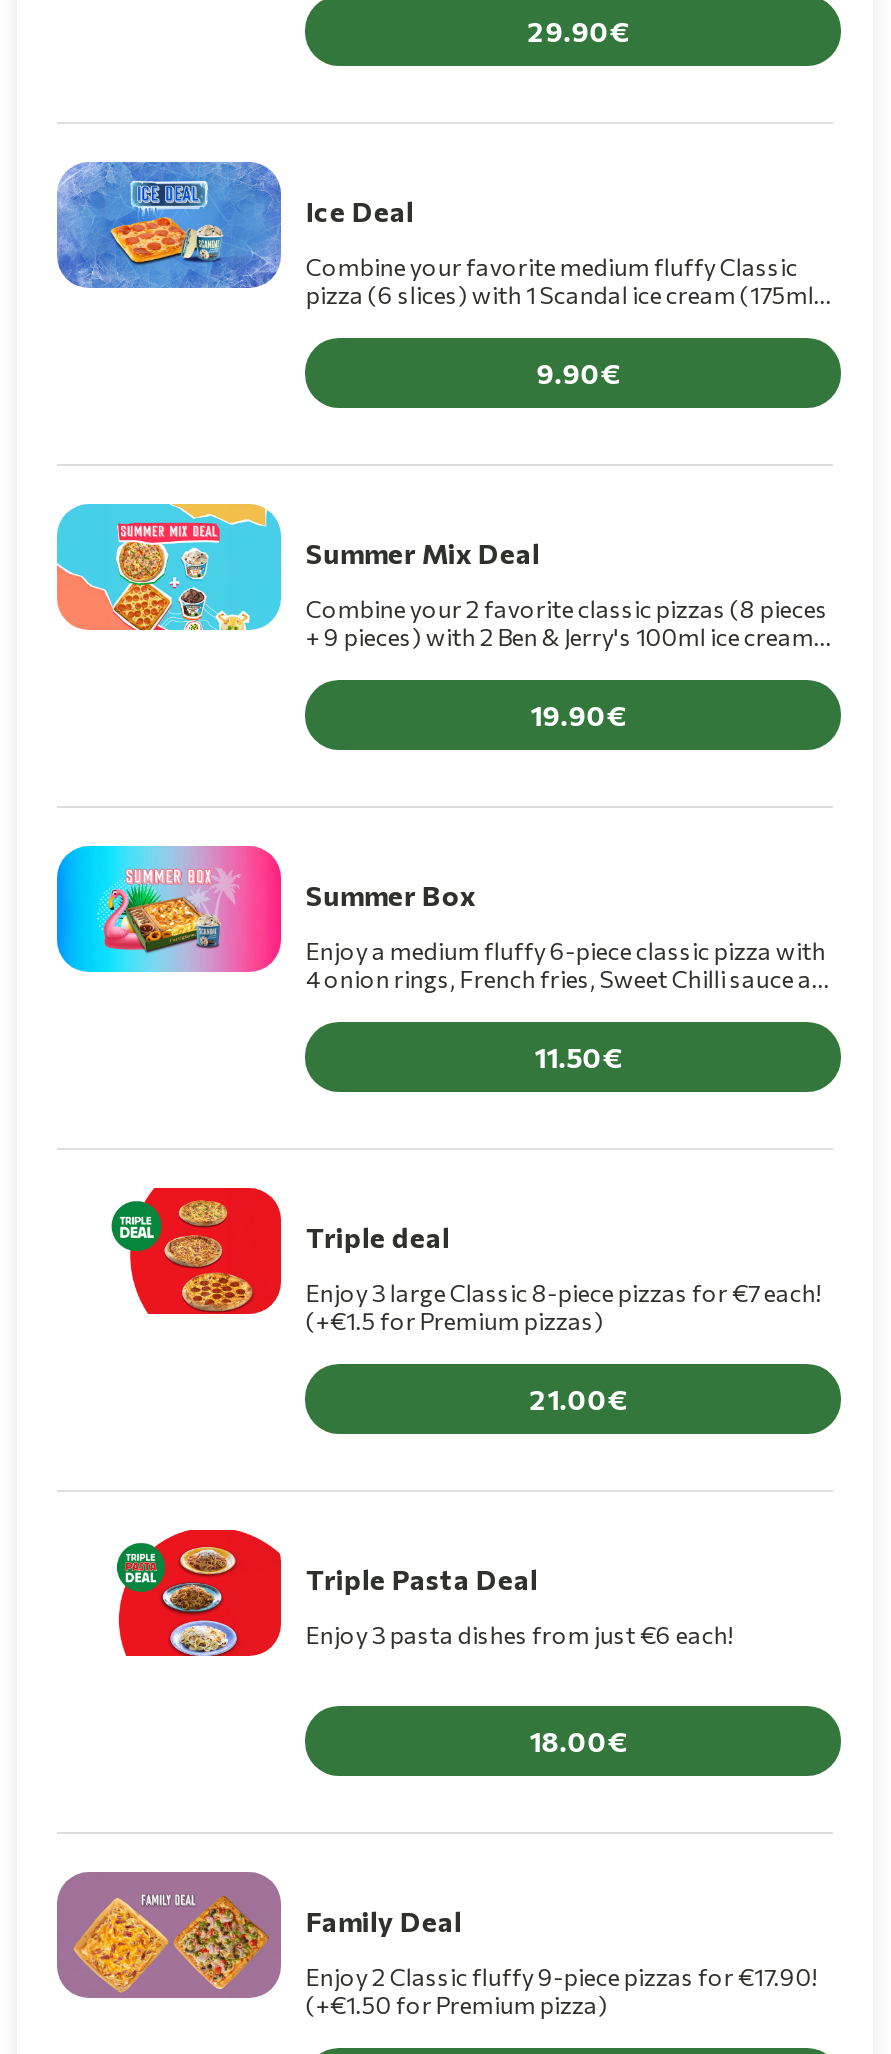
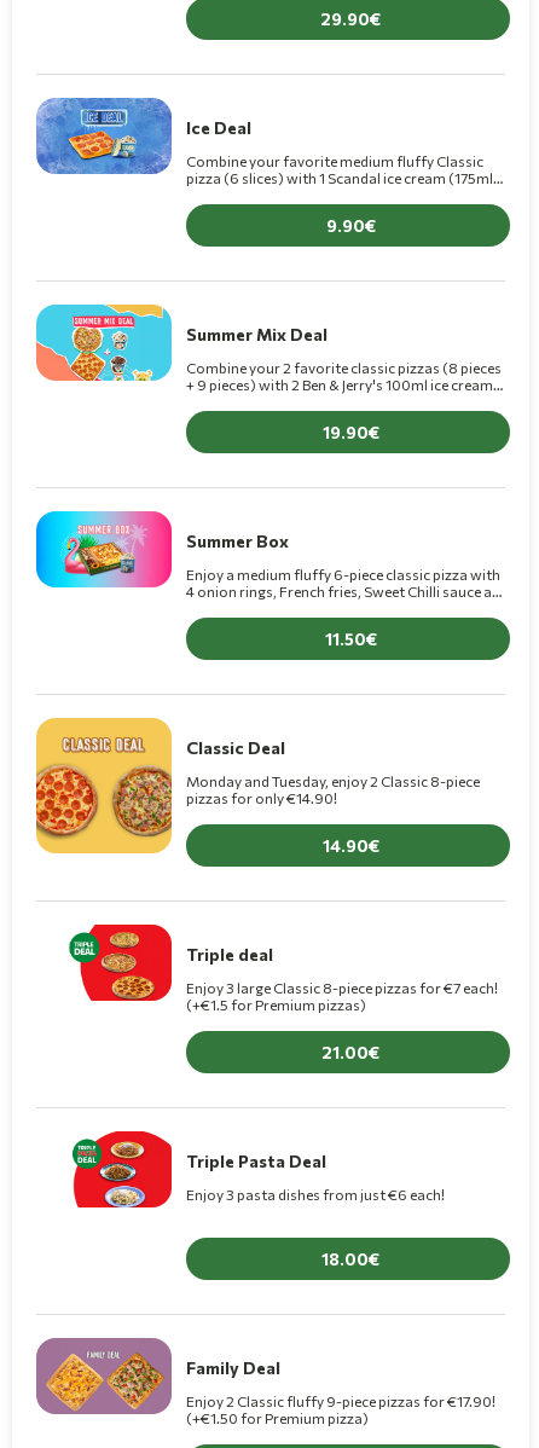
none -> [35,717,480,856] [image] | Classic Deal | Monday and Tuesday, enjoy 2 Classic 8-piece | pizzas for only €14.90! | 14.90

